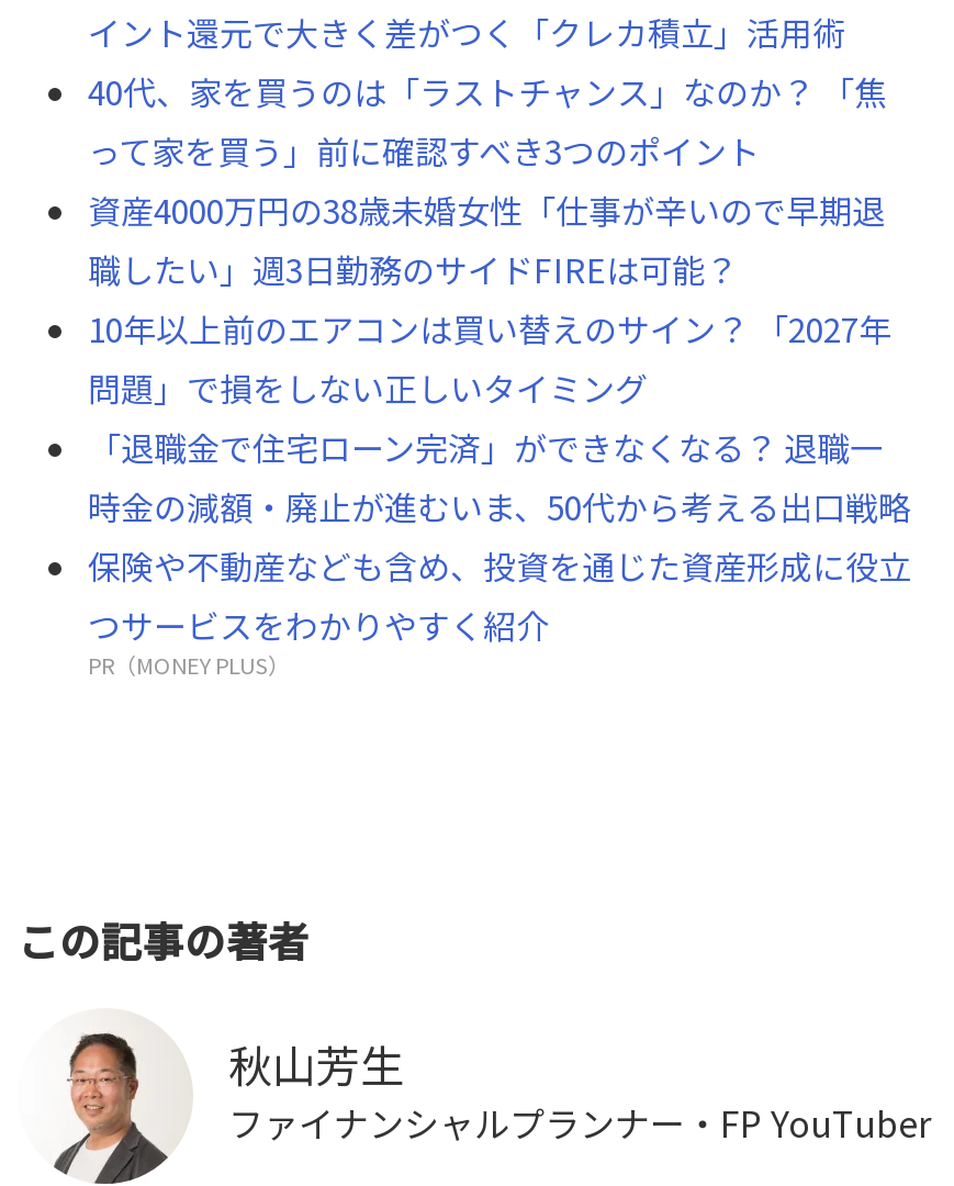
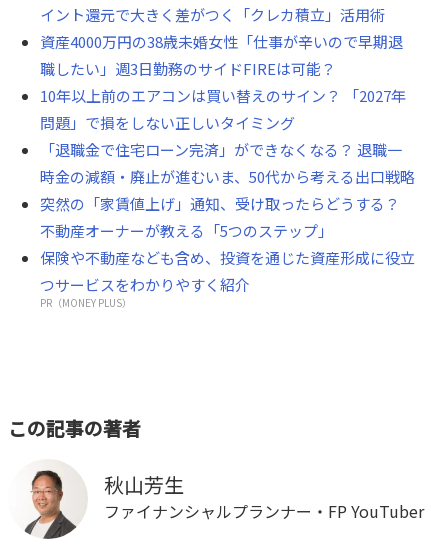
[88,67,887,173] 40代、家を買うのは「ラストチャンス」なのか？ 「焦 | って家を買う」前に確認すべき3つのポイント -> none
moved [88,186,911,529] -> [40,31,415,187]: 資産4000万円の38歳未婚女性「仕事が辛いので早期退 | 職したい」週3日勤務のサイドFIREは可能？ | 10年以上前のエアコンは買い替えのサイン？ 「2027年 | 問題」で損をしない正しいタイミング | 「退職金で住宅ローン完済」ができなくなる？ 退職一 | 時金の減額・廃止が進むいま、50代から考える出口戦略
none -> [40,193,400,241] 突然の「家賃値上げ」通知、受け取ったらどうする？ | 不動産オーナーが教える「5つのステップ」

